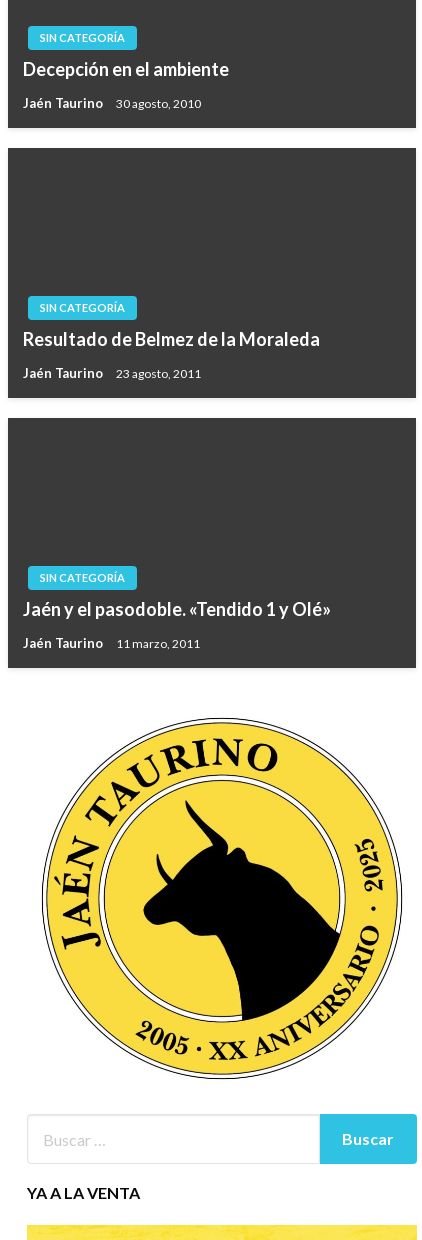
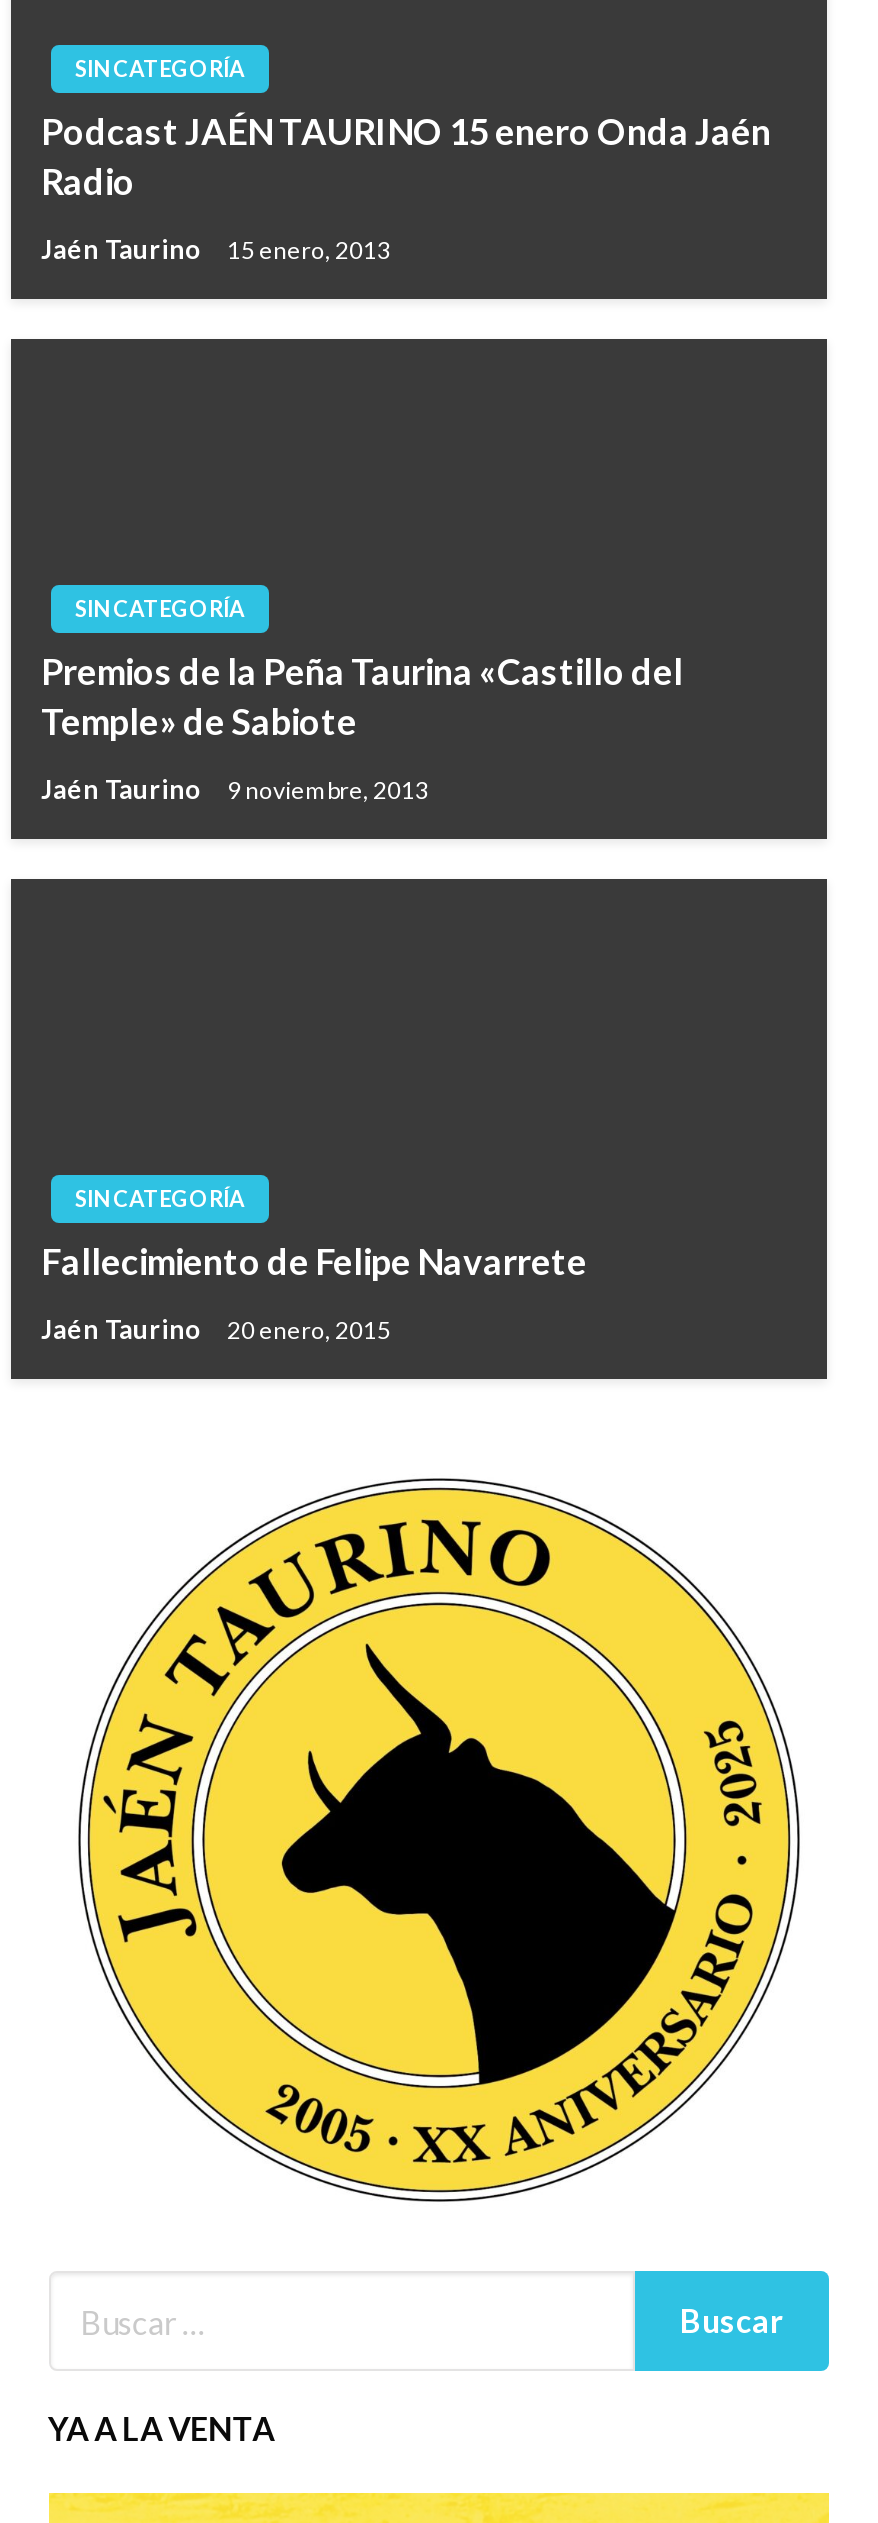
[23,58,229,80] Decepción en el ambiente -> [41,110,771,204] Podcast JAÉN TAURINO 15 enero Onda Jaén | Radio
[23,95,201,111] Jaén Taurino 30 agosto, 2010 -> [41,234,391,266] Jaén Taurino 15 enero, 2013
[23,328,320,350] Resultado de Belmez de la Moraleda -> [41,650,683,744] Premios de la Peña Taurina «Castillo del | Temple» de Sabiote
[23,365,201,381] Jaén Taurino 23 agosto, 2011 -> [41,774,429,806] Jaén Taurino 9 noviembre, 2013
[23,598,331,620] Jaén y el pasodoble. «Tendido 1 y Olé» -> [41,1240,587,1284] Fallecimiento de Felipe Navarrete
[23,635,200,651] Jaén Taurino 11 marzo, 2011 -> [41,1314,391,1346] Jaén Taurino 20 enero, 2015

